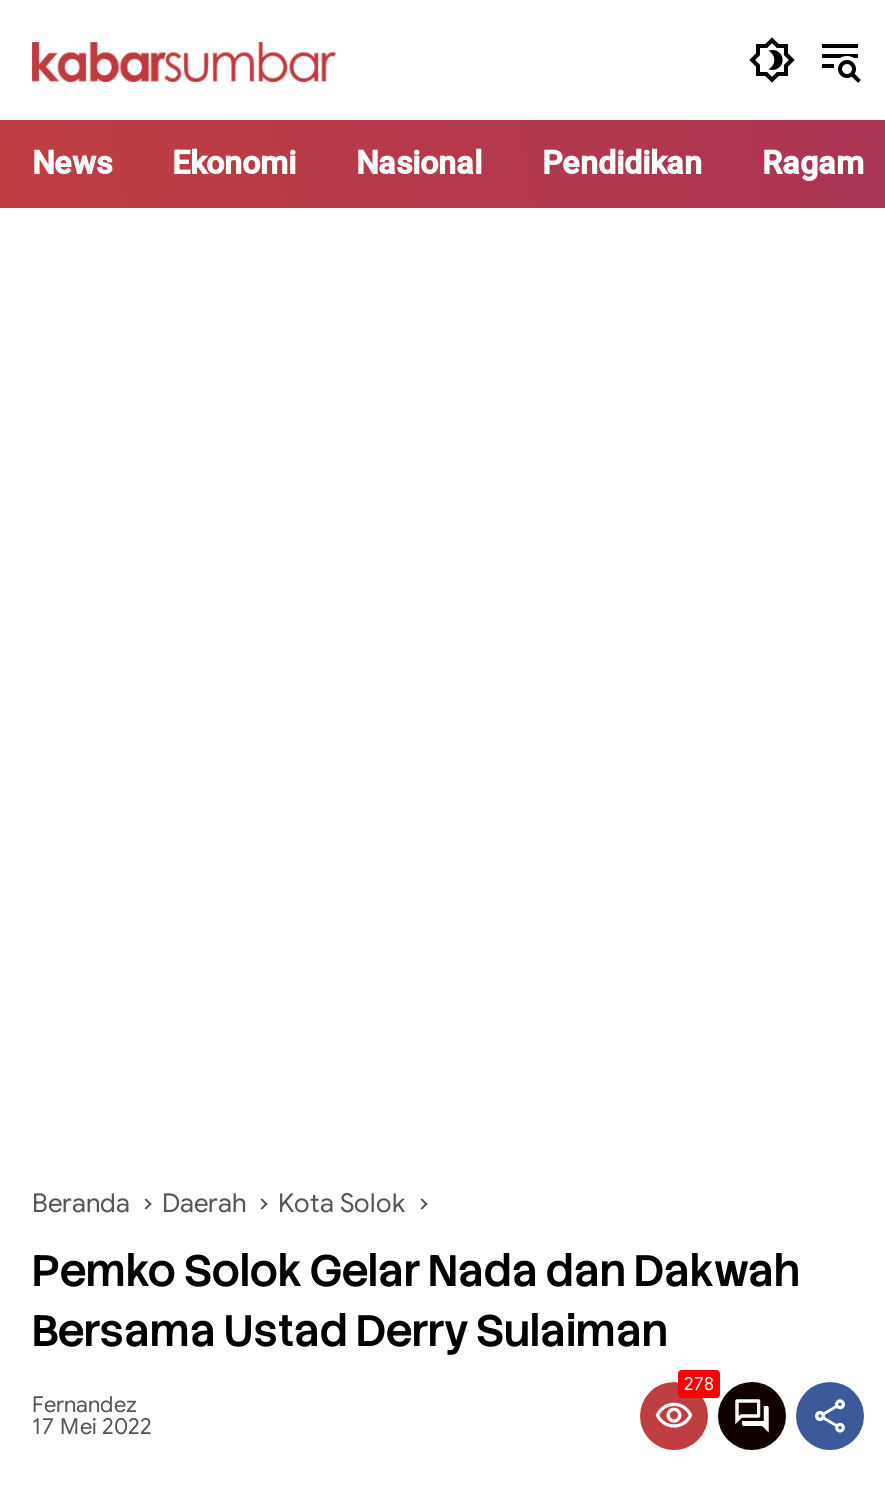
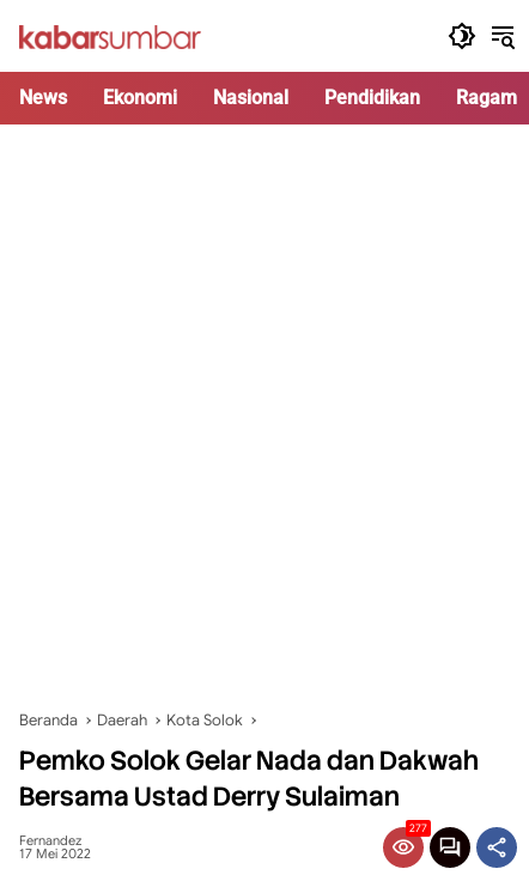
[684,1372,714,1396] 278 -> [409,821,427,835] 277

